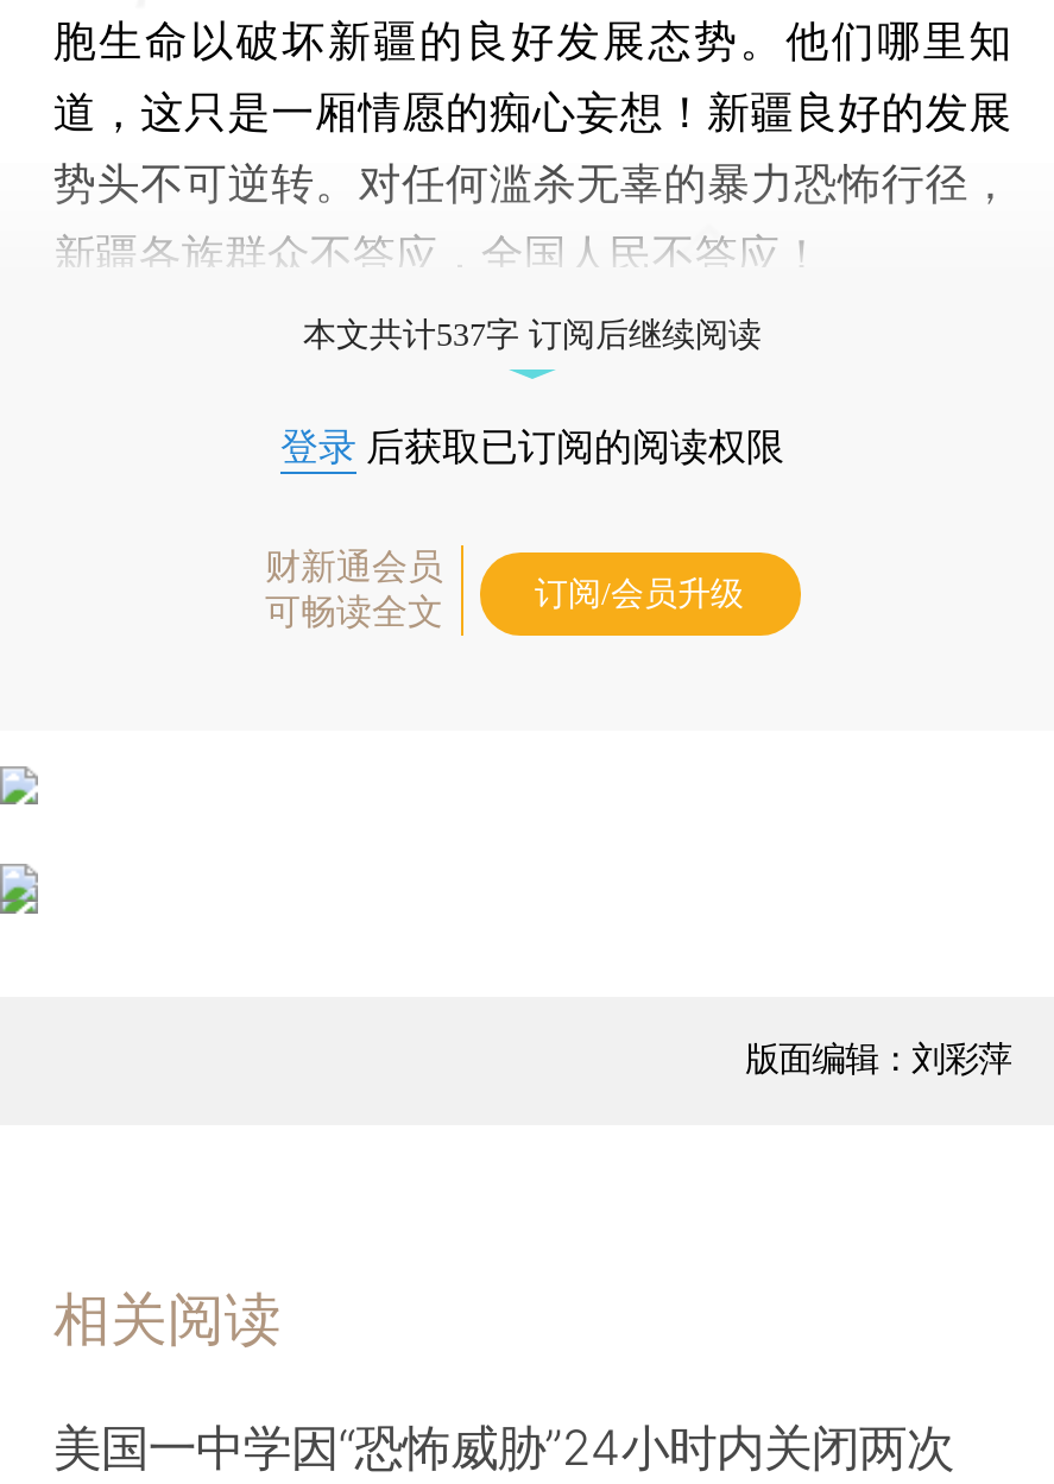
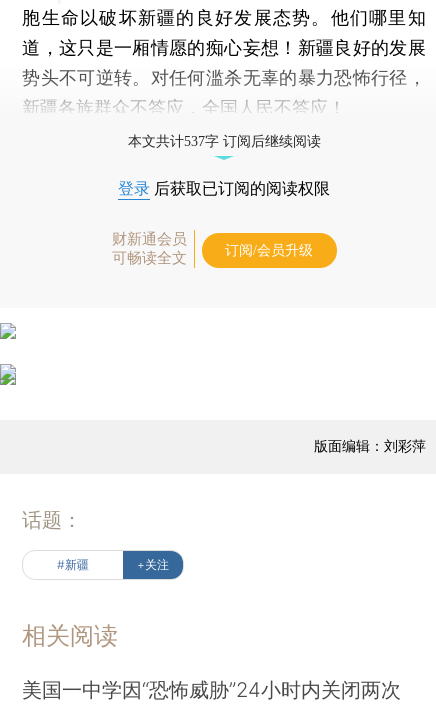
none -> [22,508,169,572] 话题： | #新疆 | +关注

